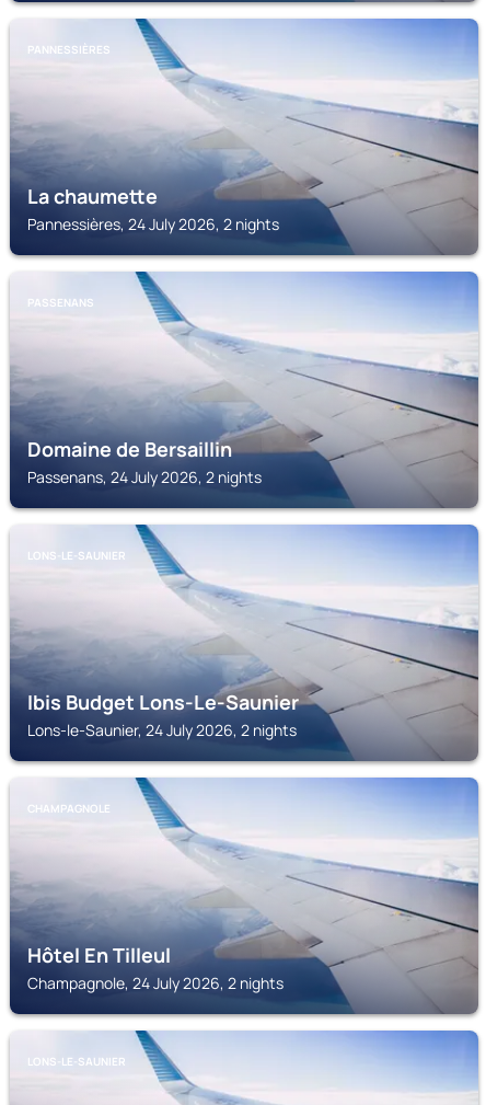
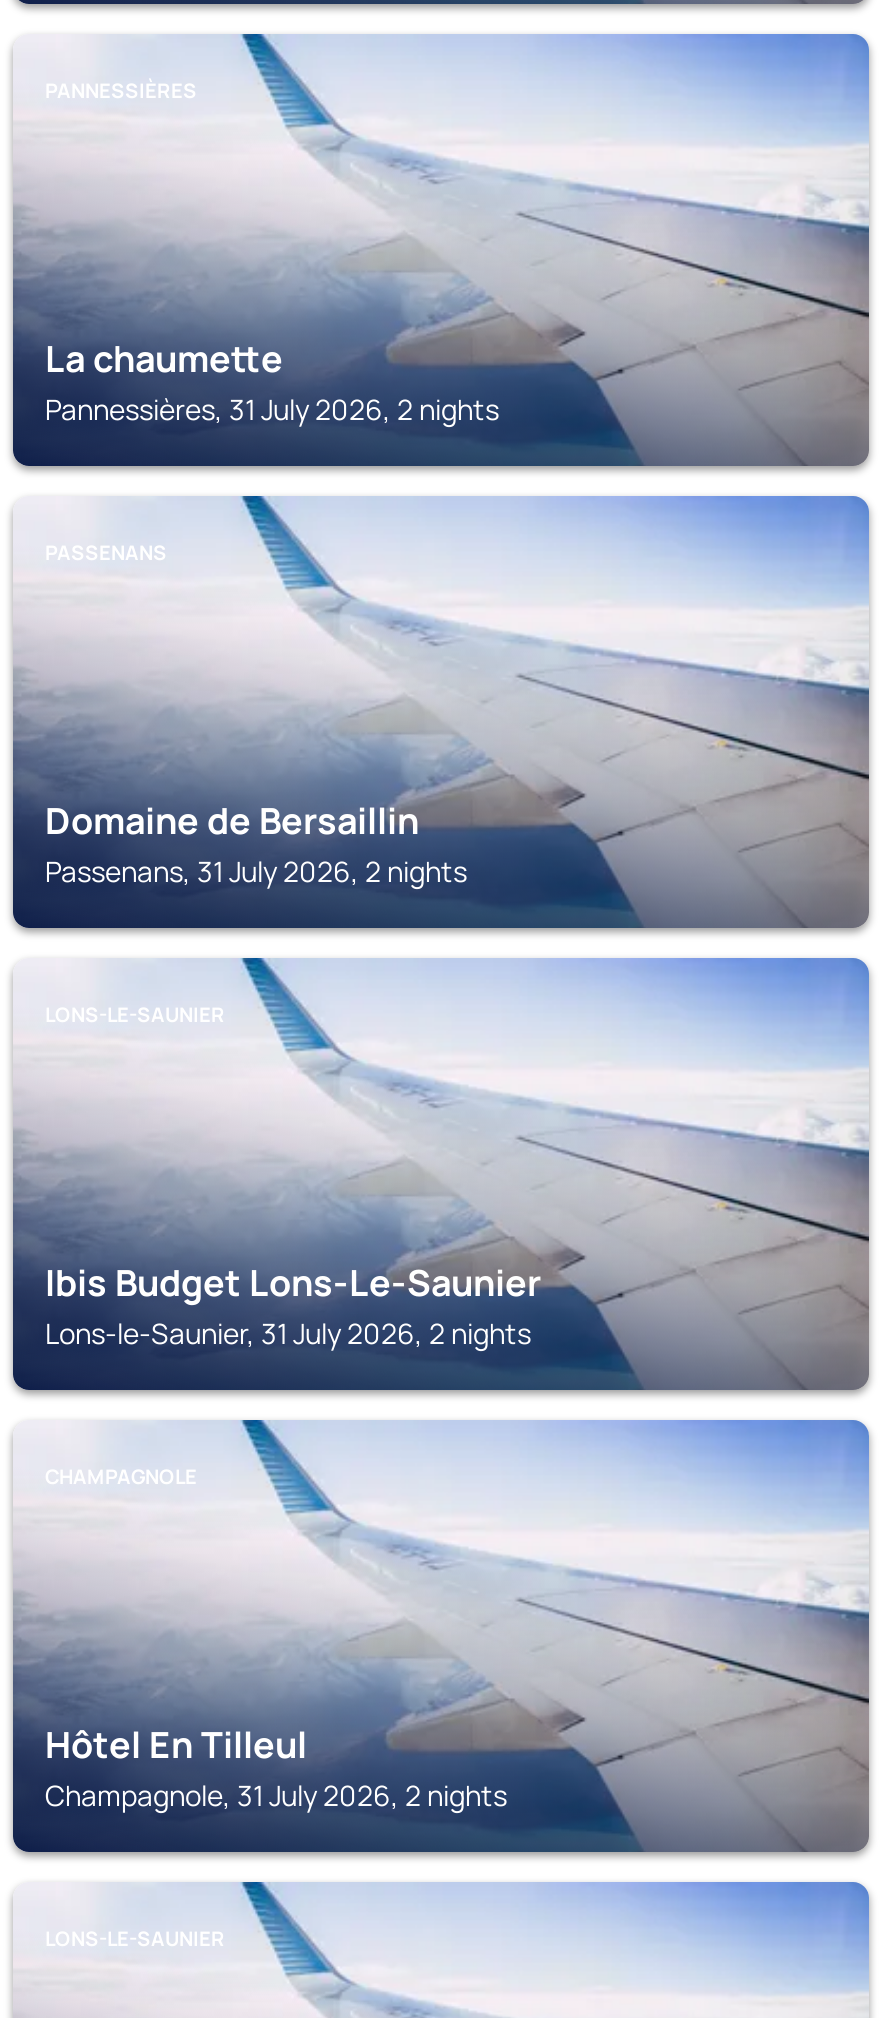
[27,214,279,234] Pannessières, 24 July 2026, 2 nights -> [45,390,499,428] Pannessières, 31 July 2026, 2 nights
[27,467,262,487] Passenans, 24 July 2026, 2 nights -> [45,852,467,890] Passenans, 31 July 2026, 2 nights
[27,720,297,740] Lons-le-Saunier, 24 July 2026, 2 nights -> [45,1314,531,1352] Lons-le-Saunier, 31 July 2026, 2 nights
[27,972,283,993] Champagnole, 24 July 2026, 2 nights -> [45,1776,507,1814] Champagnole, 31 July 2026, 2 nights

